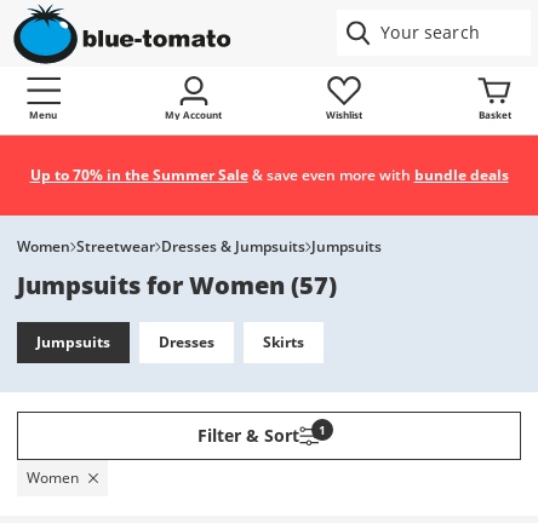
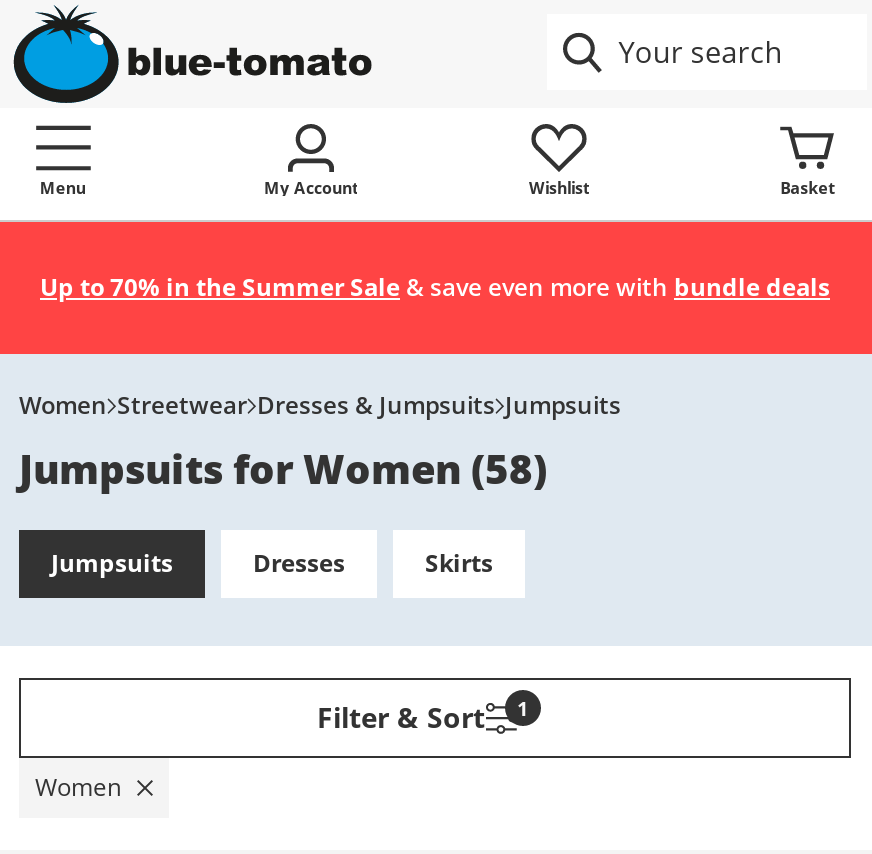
[17,269,337,301] Jumpsuits for Women (57) -> [19,442,547,496] Jumpsuits for Women (58)

